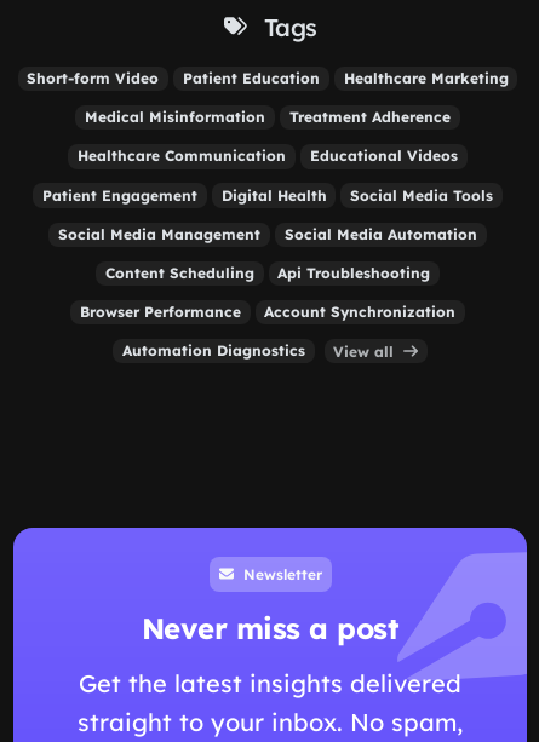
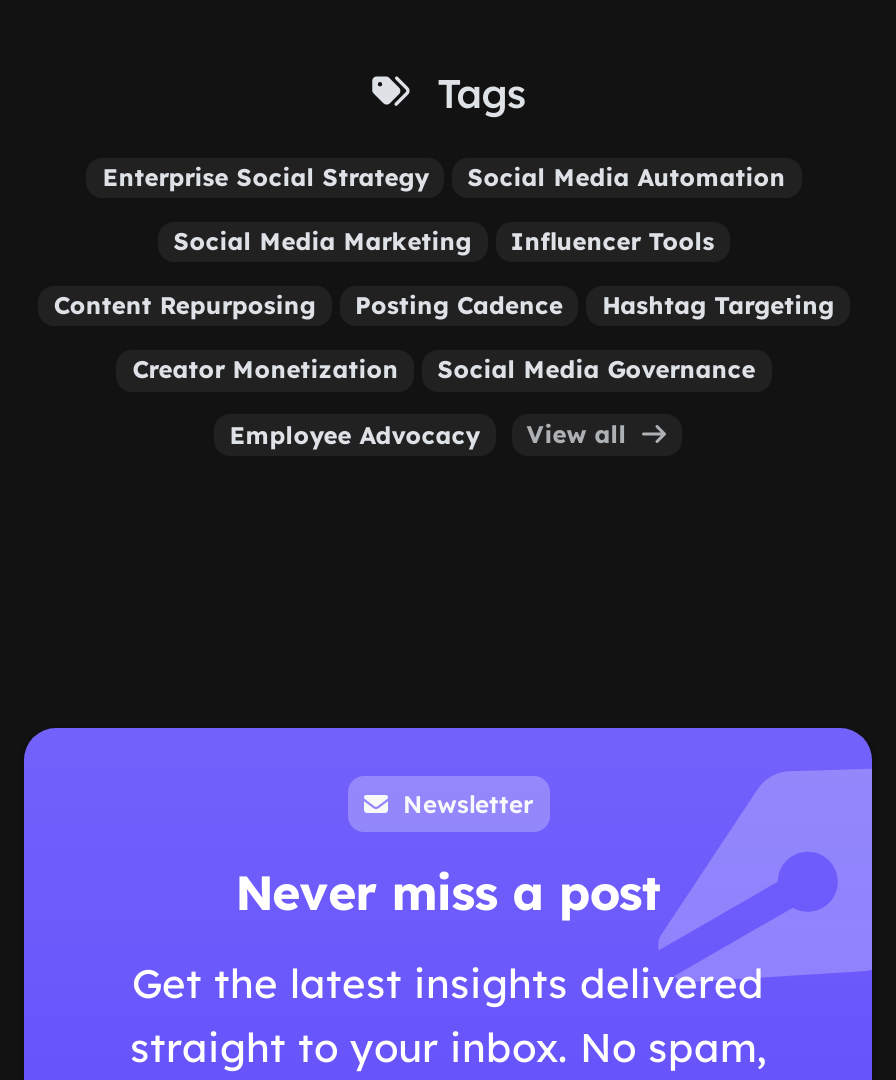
[27,69,508,243] Short-form Video | Patient Education | Healthcare Marketing | Medical Misinformation | Treatment Adherence | Healthcare Communication | Educational Videos | Patient Engagement | Digital Health | Social Media Tools | Social Media Management -> [102,162,428,192] Enterprise Social Strategy
moved [284,225,477,243] -> [468,162,786,192]: Social Media Automation
[80,264,456,360] Content Scheduling | Api Troubleshooting | Browser Performance | Account Synchronization | Automation Diagnostics -> [54,226,834,449] Social Media Marketing | Influencer Tools | Content Repurposing | Posting Cadence | Hashtag Targeting | Creator Monetization | Social Media Governance | Employee Advocacy

